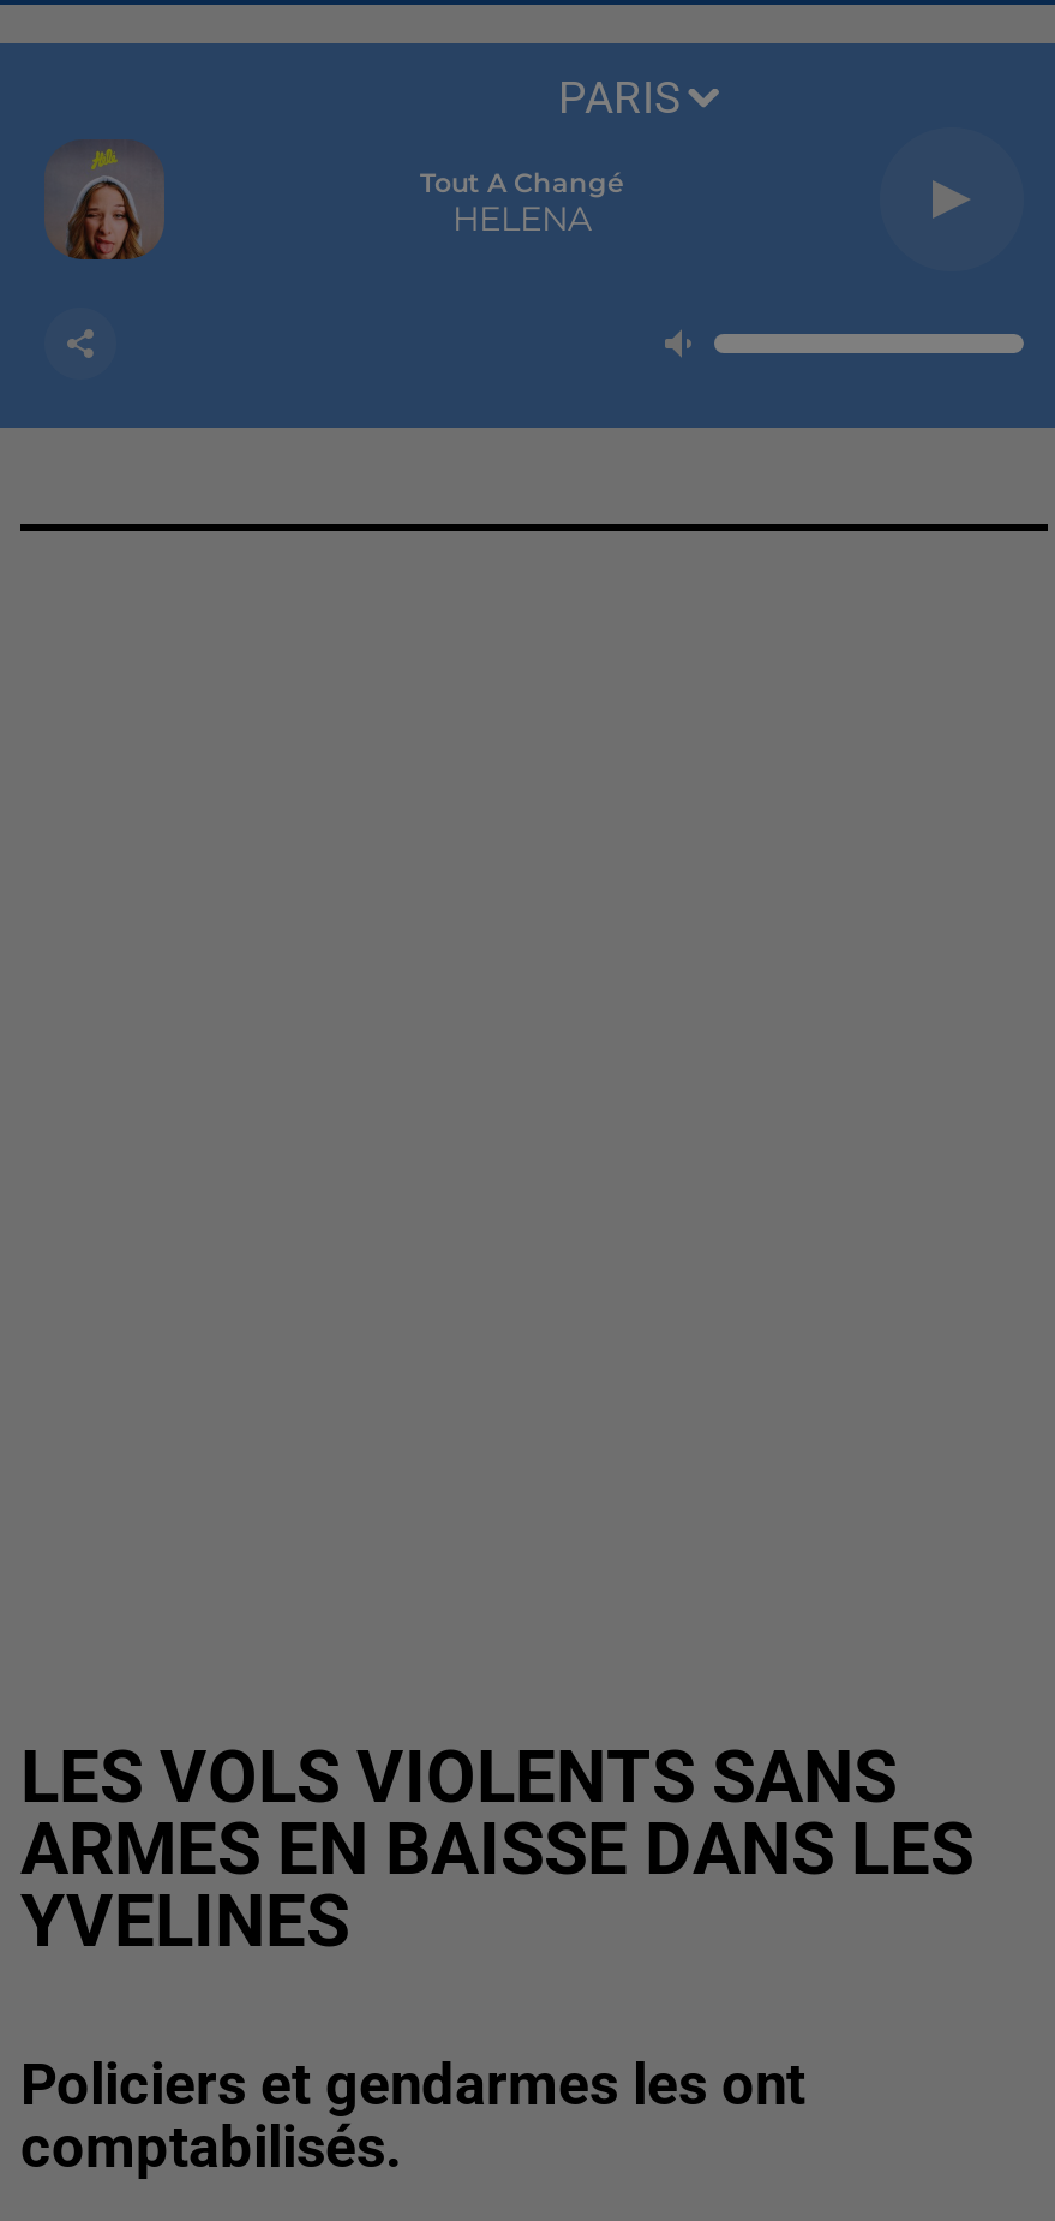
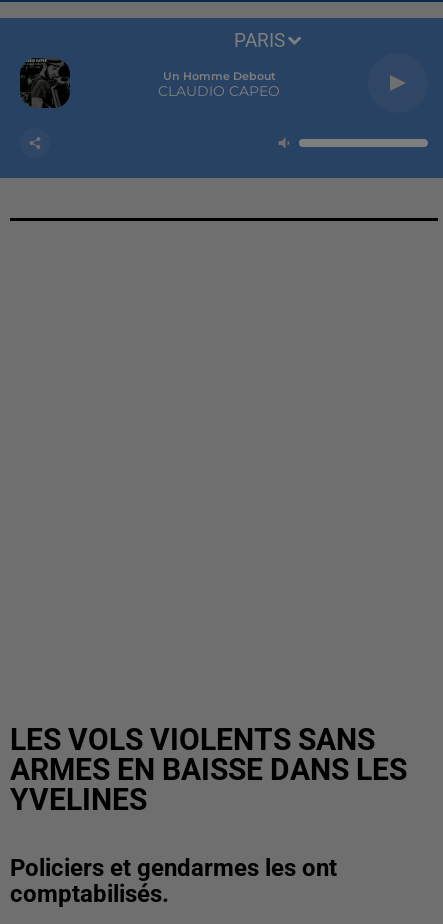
[42,139,167,262] [image] -> [19,57,71,109] [image]
[420,166,624,240] Tout A Changé | HELENA -> [158,69,280,100] Un Homme Debout | CLAUDIO CAPEO

